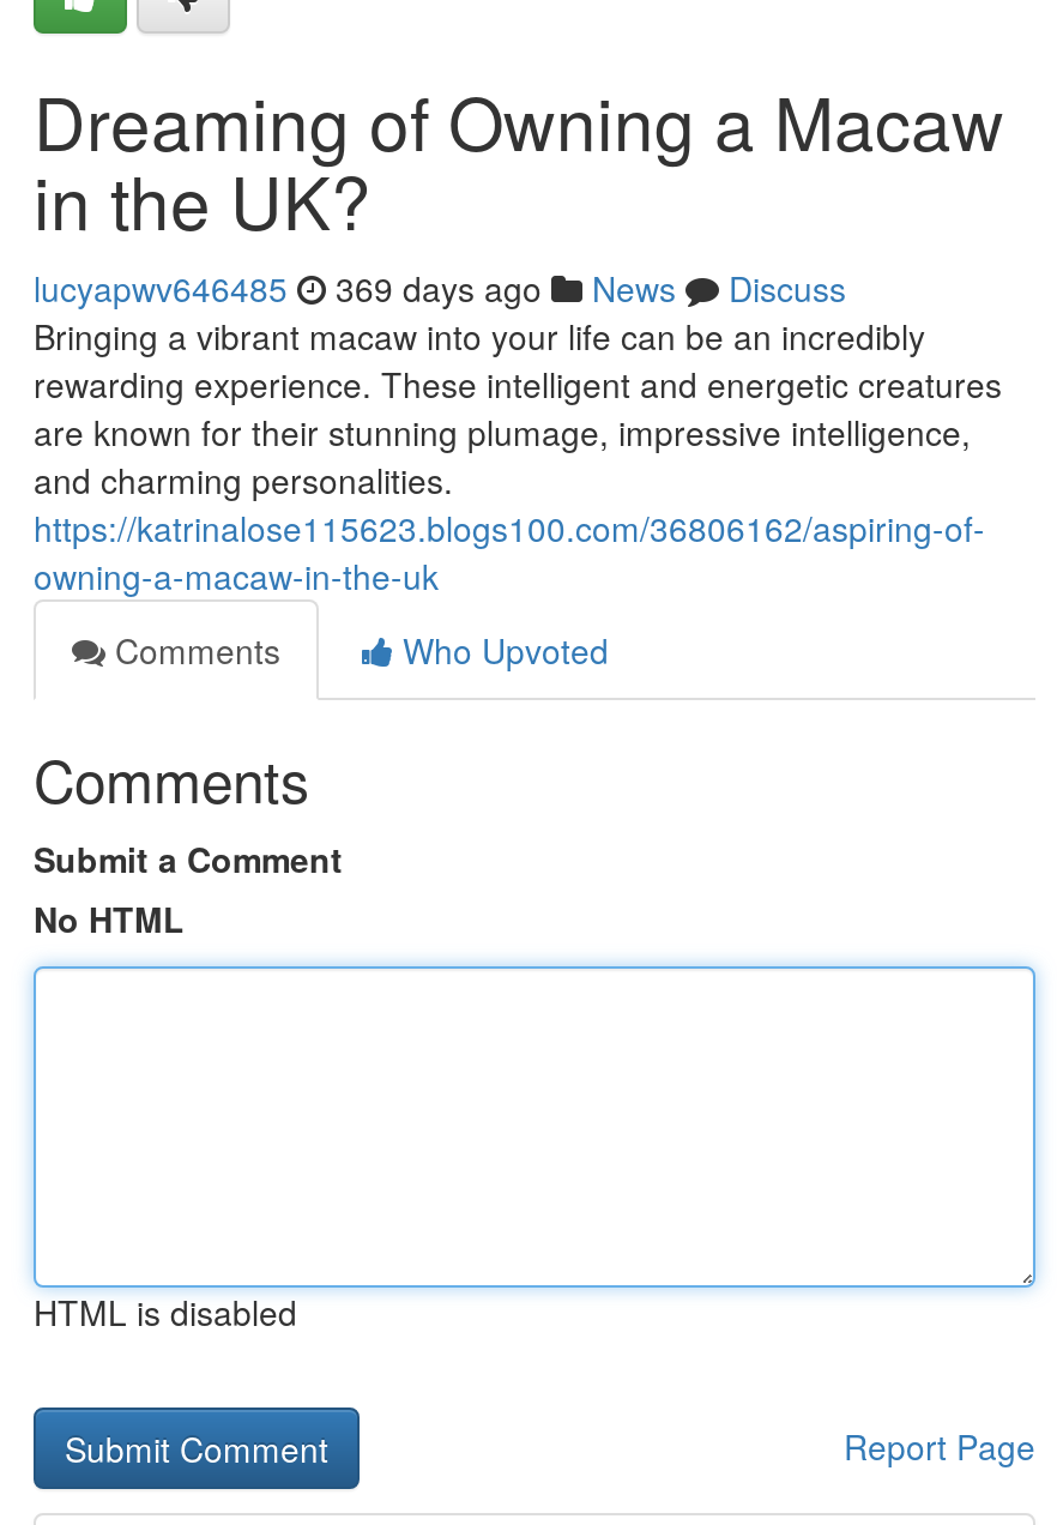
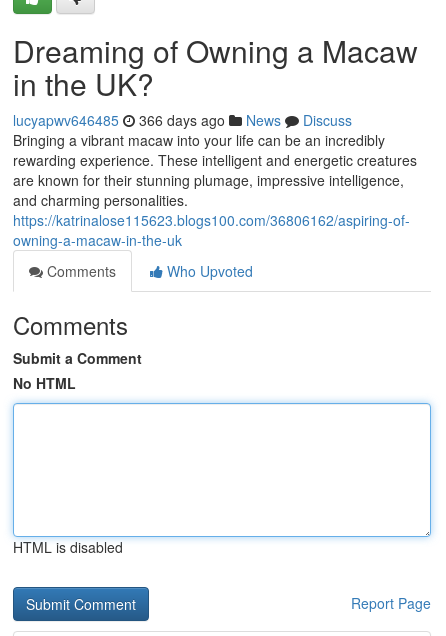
[34,264,846,312] lucyapwv646485 369 days ago News Discuss -> [13,110,352,130] lucyapwv646485 366 days ago News Discuss

